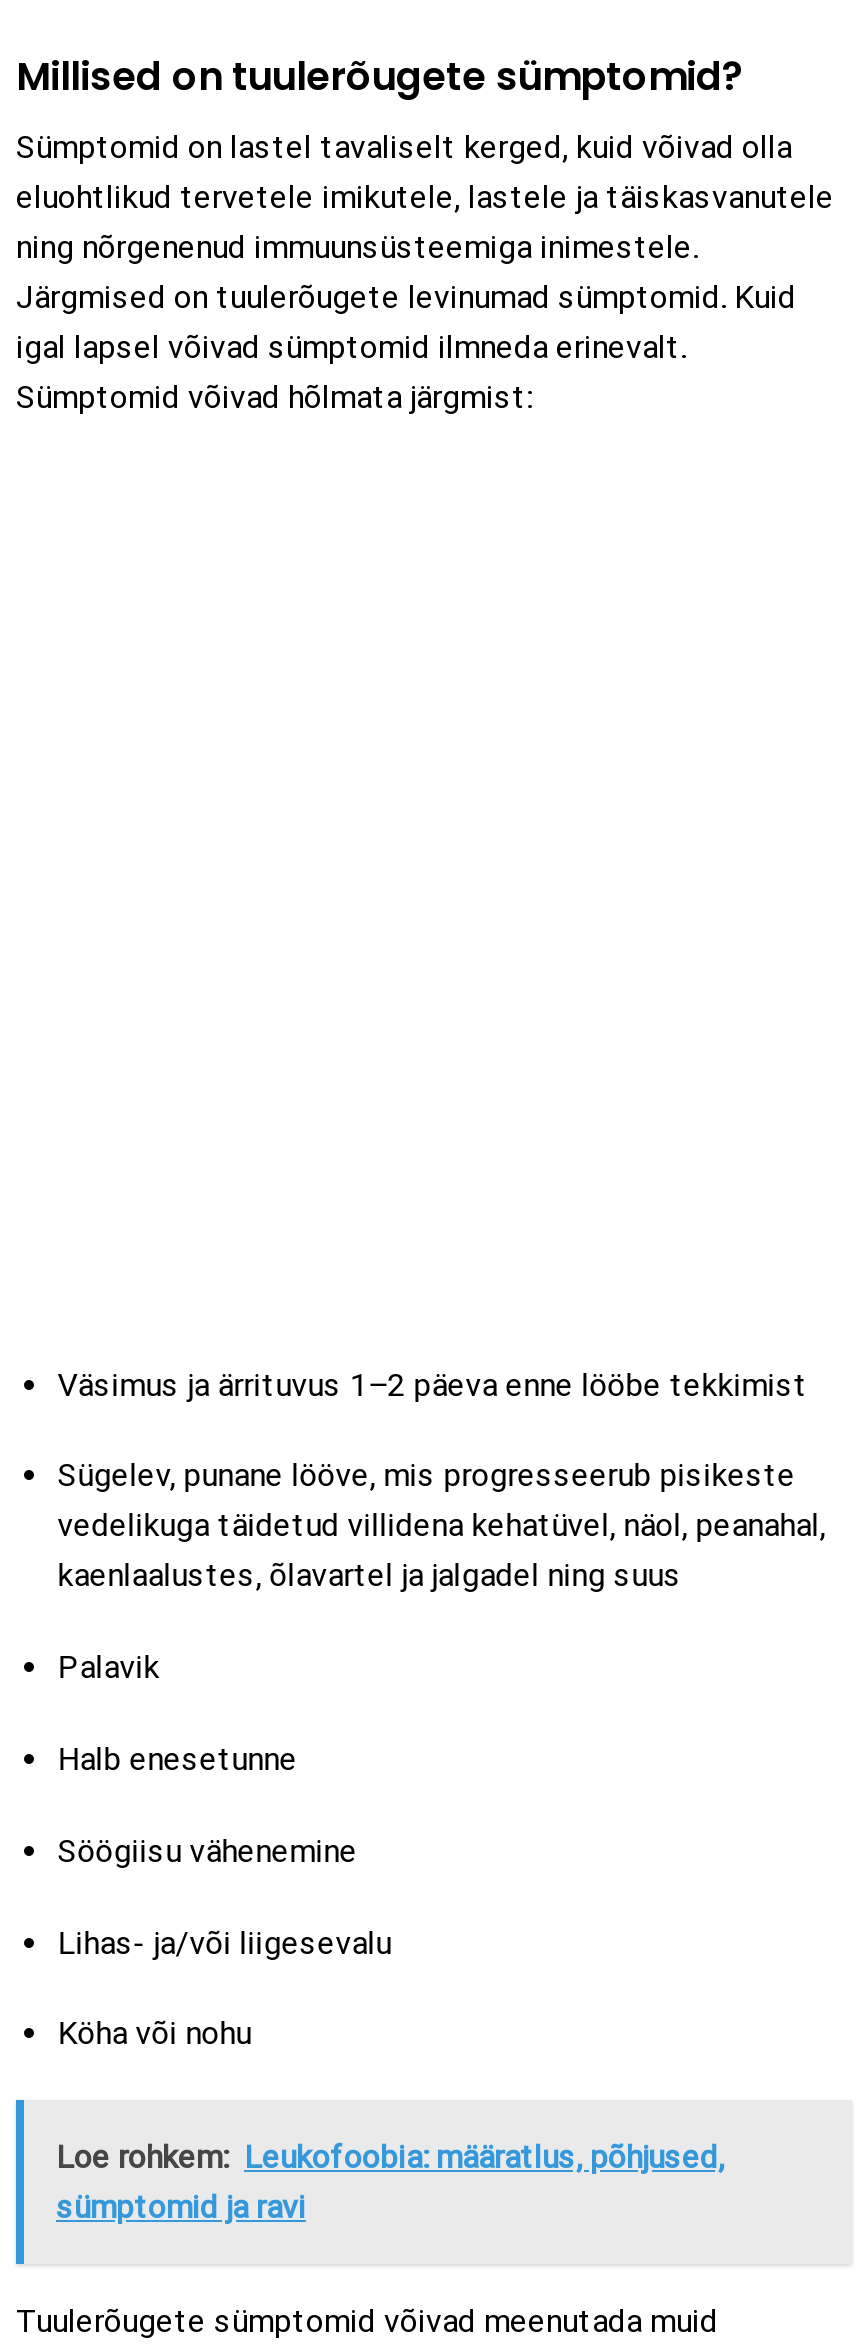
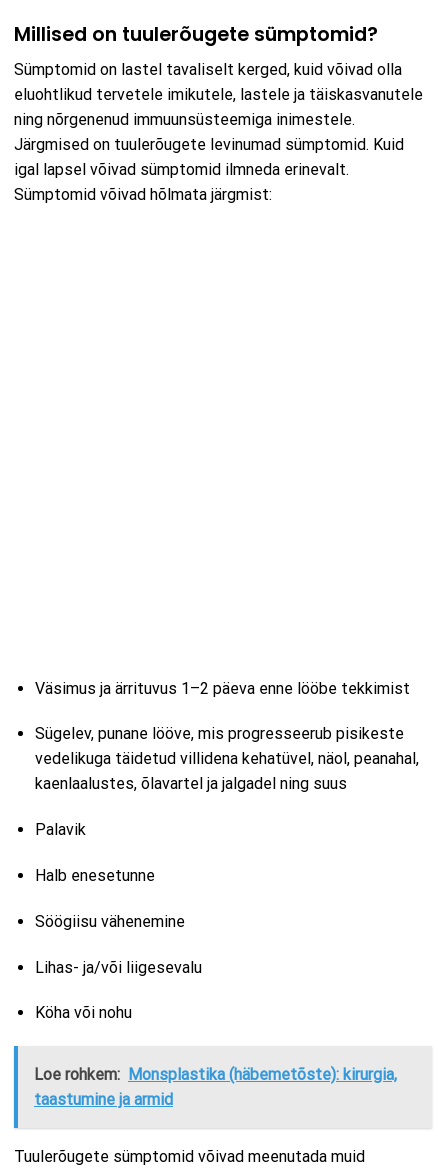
[56,2138,724,2176] Loe rohkem: Leukofoobia: määratlus, põhjused, -> [34,1065,397,1084] Loe rohkem: Monsplastika (häbemetõste): kirurgia,
[56,2188,306,2226] sümptomid ja ravi -> [34,1090,173,1109] taastumine ja armid

